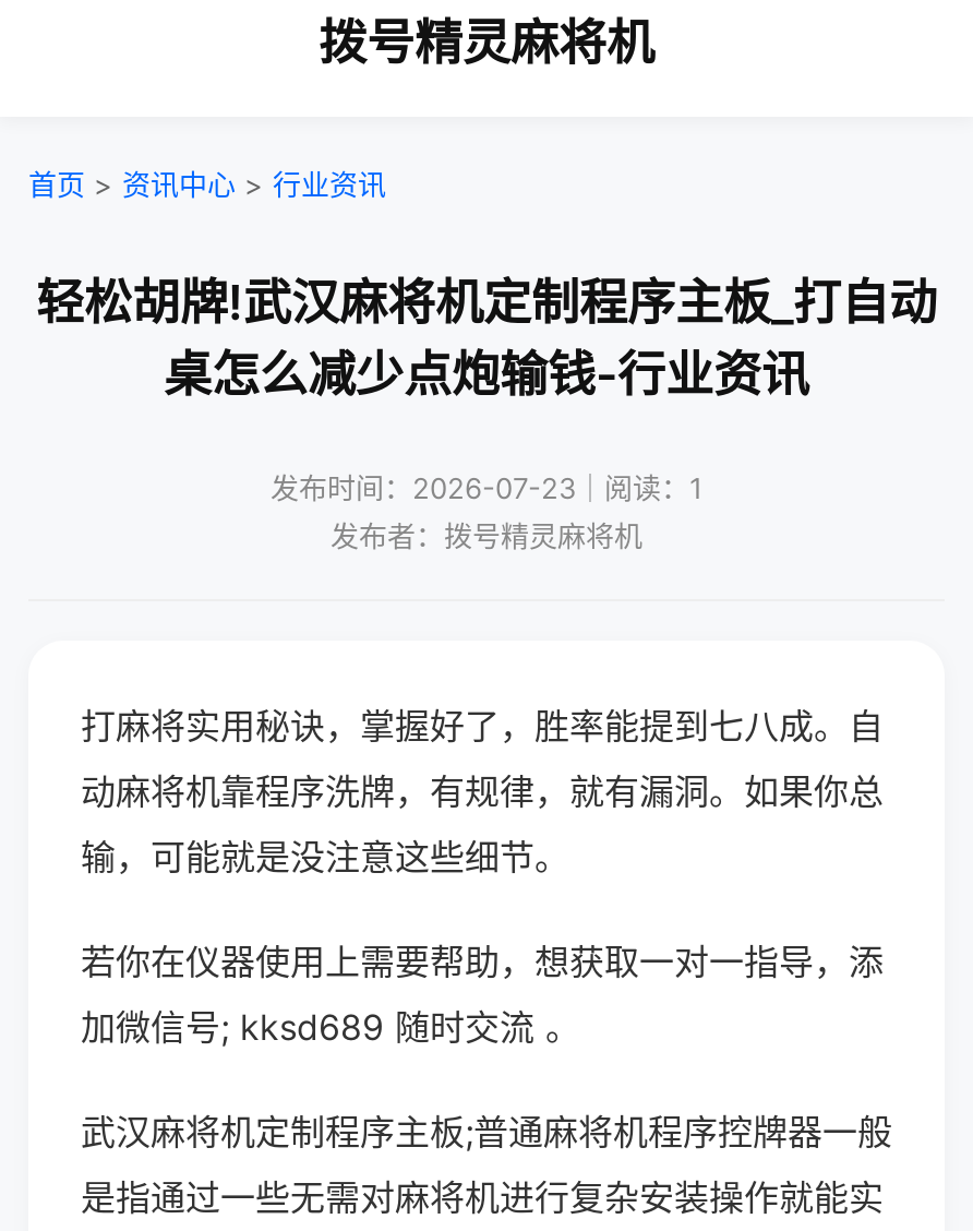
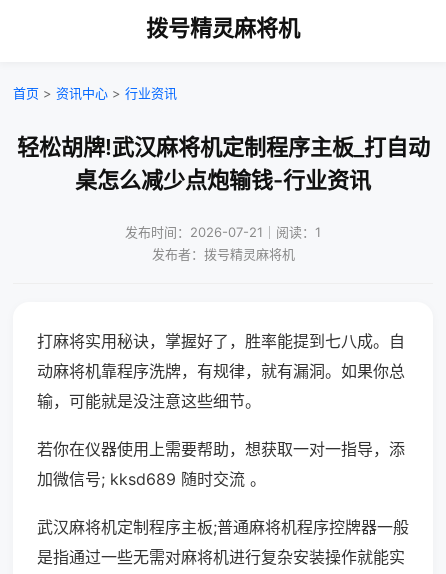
[271,470,702,505] 发布时间：2026-07-23｜阅读：1 -> [125,224,321,240] 发布时间：2026-07-21｜阅读：1

